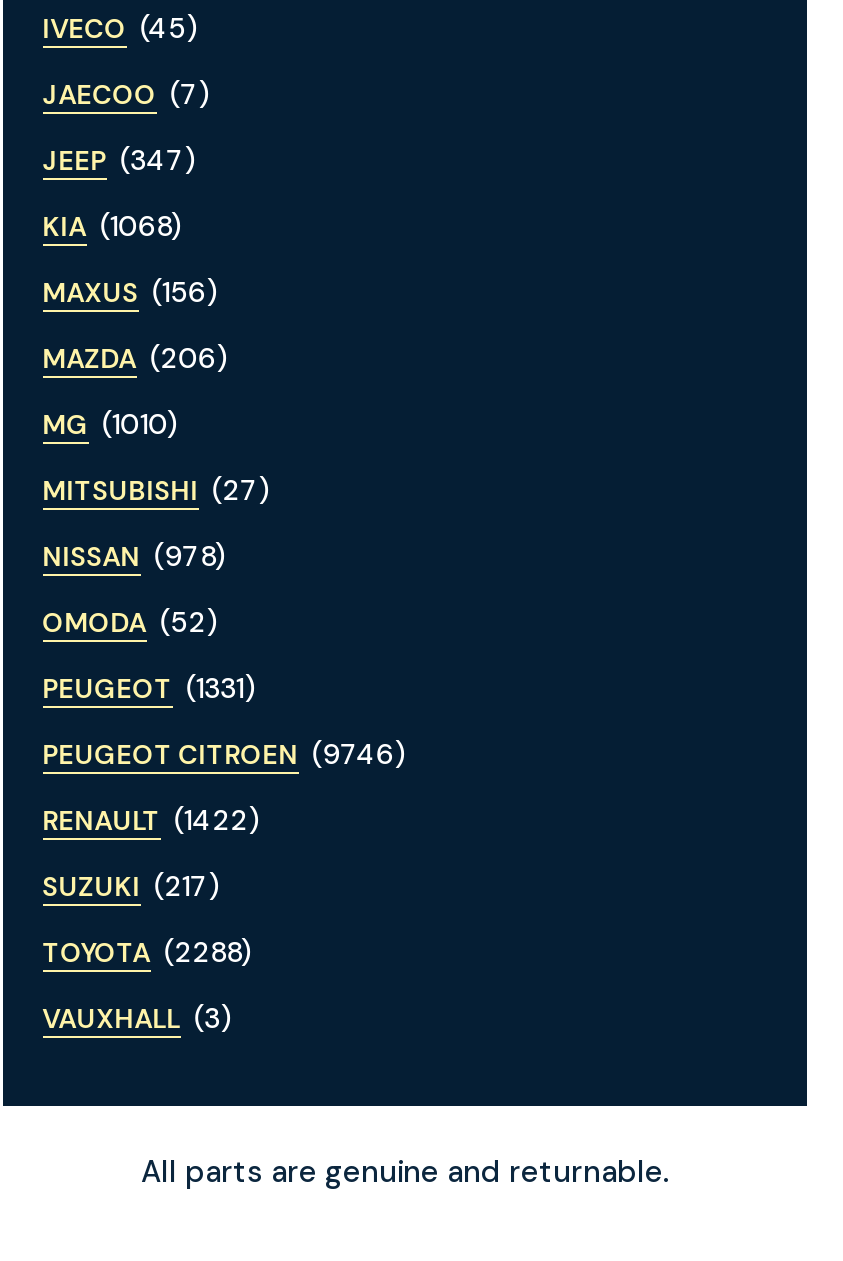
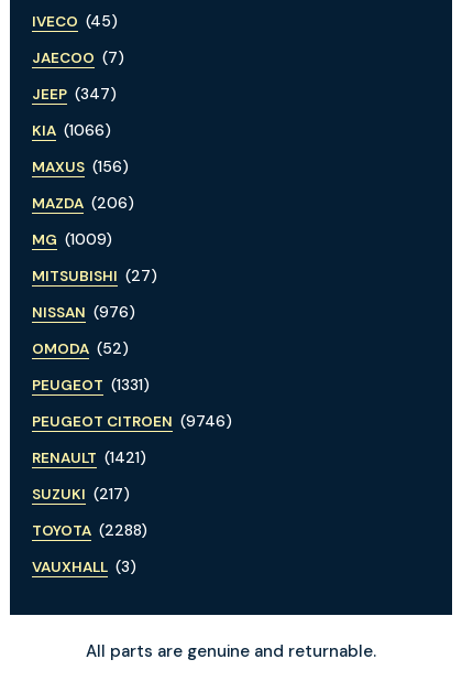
[42,207,182,243] KIA (1068) -> [31,120,111,140] KIA (1066)
[42,405,178,441] MG (1010) -> [31,229,112,249] MG (1009)
[42,537,226,573] NISSAN (978) -> [31,302,135,322] NISSAN (976)
[42,801,260,837] RENAULT (1422) -> [31,447,146,467] RENAULT (1421)

